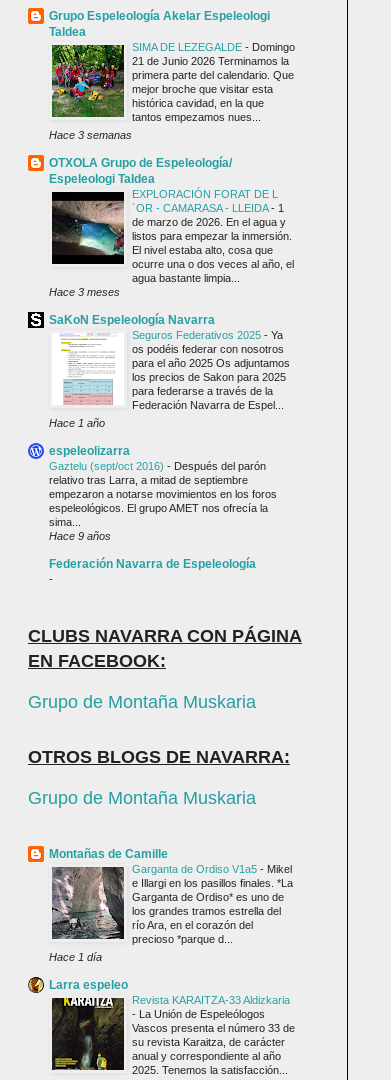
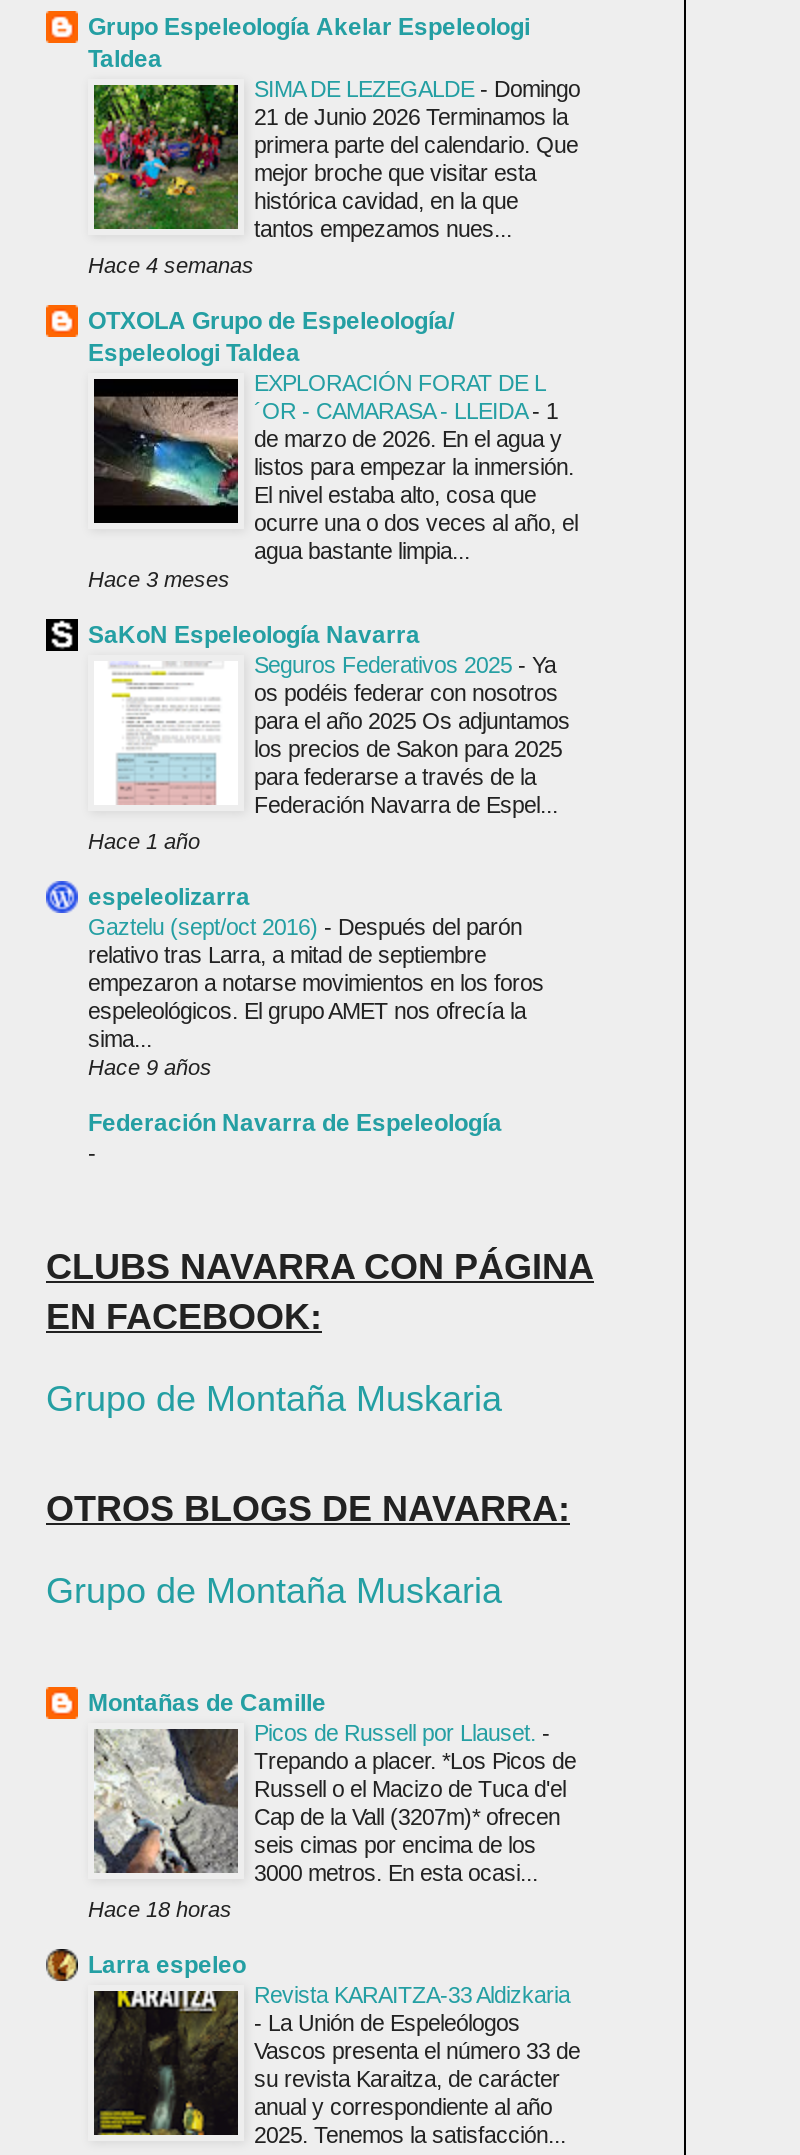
[49,129,132,141] Hace 3 semanas -> [88,253,254,277] Hace 4 semanas
[49,867,118,963] [image] | Hace 1 día -> [88,1727,232,1921] [image] | Hace 18 horas
[132,863,293,945] Garganta de Ordiso V1a5 - Mikel | e Illargi en los pasillos finales. *La | Garganta de Ordiso* es uno de | los grandes tramos estrella del | río Ara, en el corazón del | precioso *parque d... -> [254,1721,576,1885] Picos de Russell por Llauset. - | Trepando a placer. *Los Picos de | Russell o el Macizo de Tuca d'el | Cap de la Vall (3207m)* ofrecen | seis cimas por encima de los | 3000 metros. En esta ocasi...

